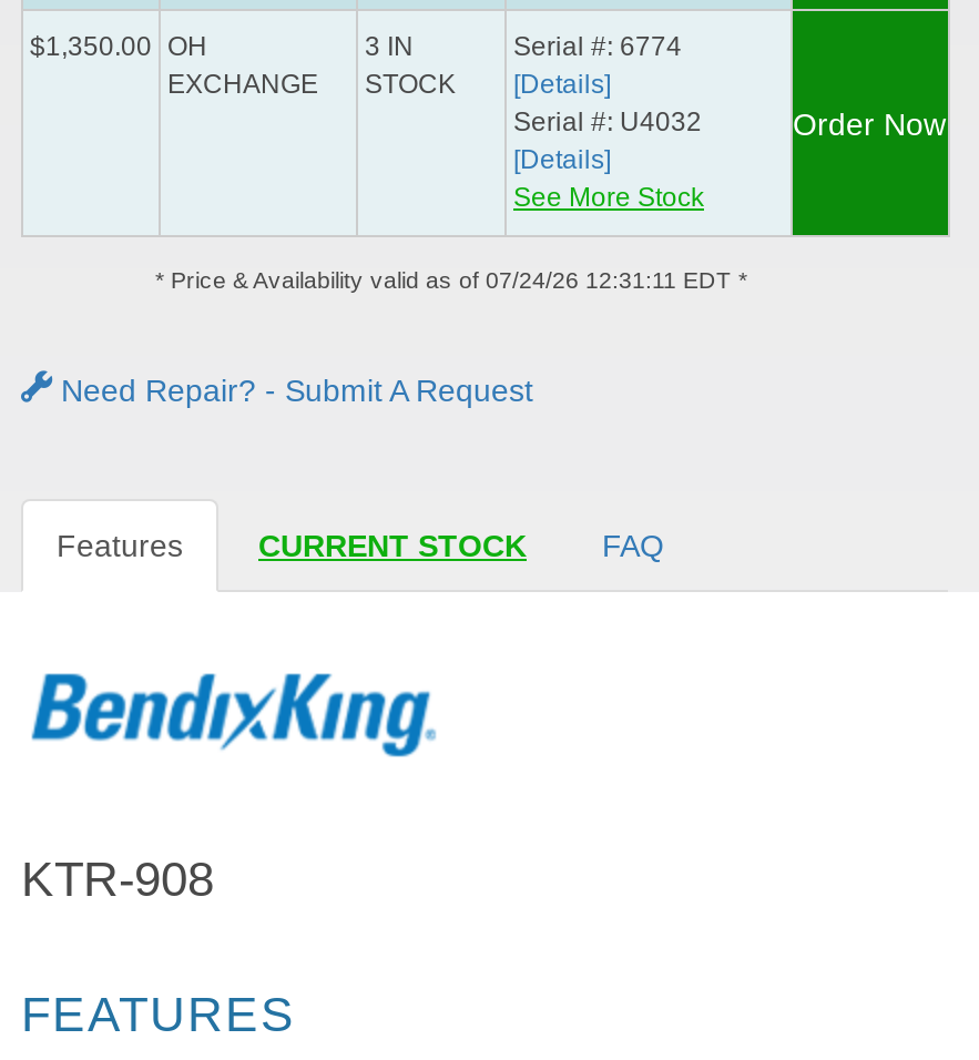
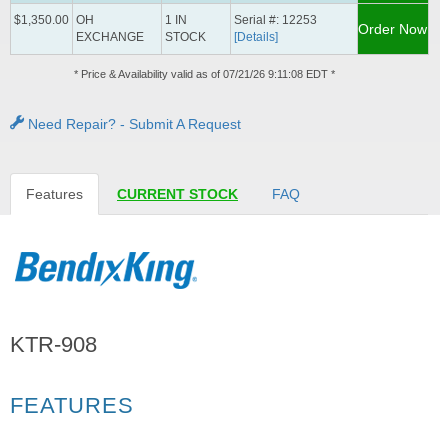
[365,31,414,62] 3 IN -> [165,13,187,27] 1 IN
[513,31,682,62] Serial #: 6774 -> [234,13,317,27] Serial #: 12253
[513,106,704,213] Serial #: U4032 | [Details] | See More Stock -> none
[155,266,747,293] * Price & Availability valid as of 07/24/26 12:31:11 EDT * -> [73,68,334,80] * Price & Availability valid as of 07/21/26 9:11:08 EDT *

